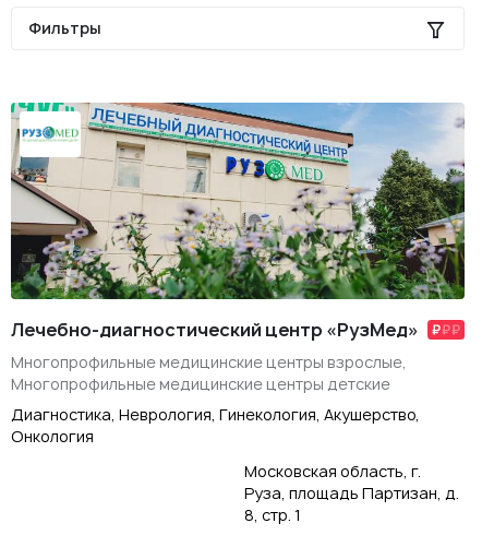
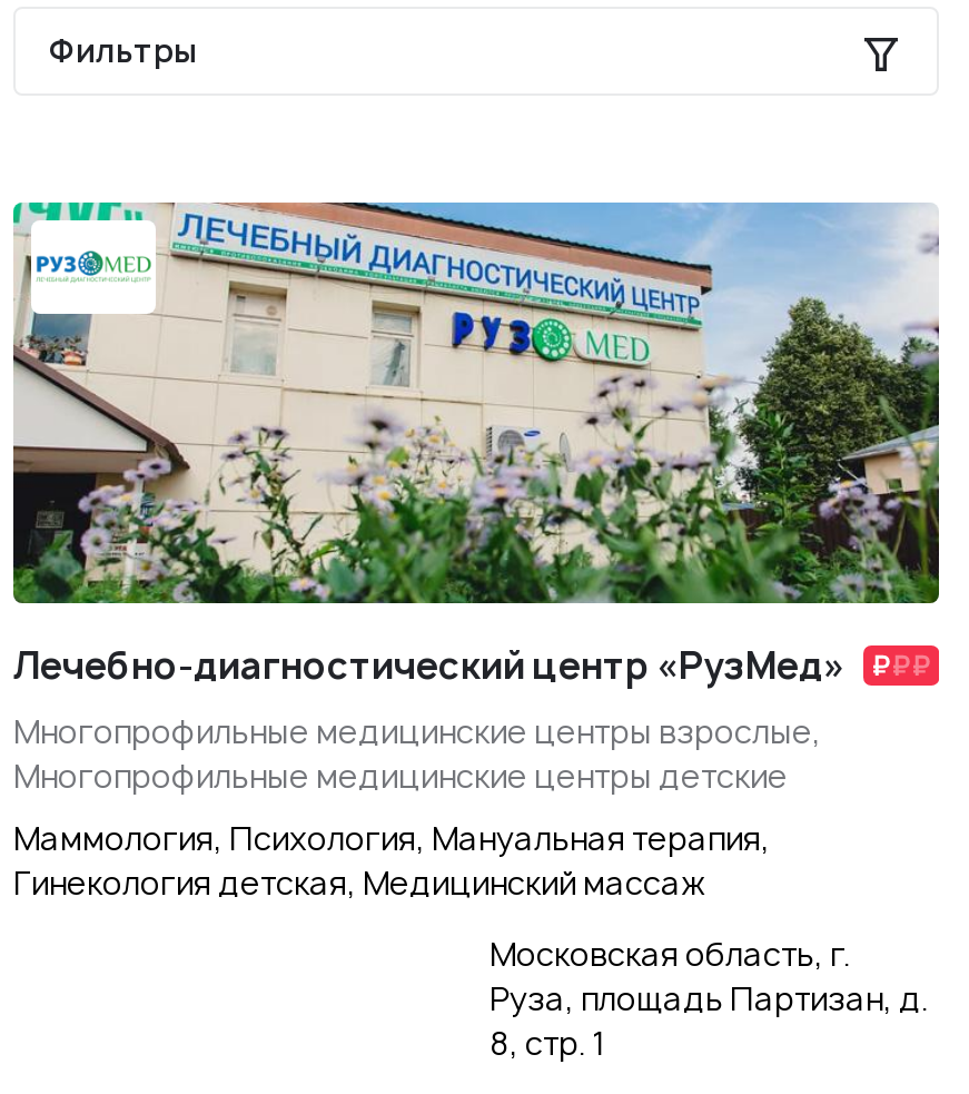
[11,404,420,447] Диагностика, Неврология, Гинекология, Акушерство, | Онкология -> [13,817,770,904] Маммология, Психология, Мануальная терапия, | Гинекология детская, Медицинский массаж

